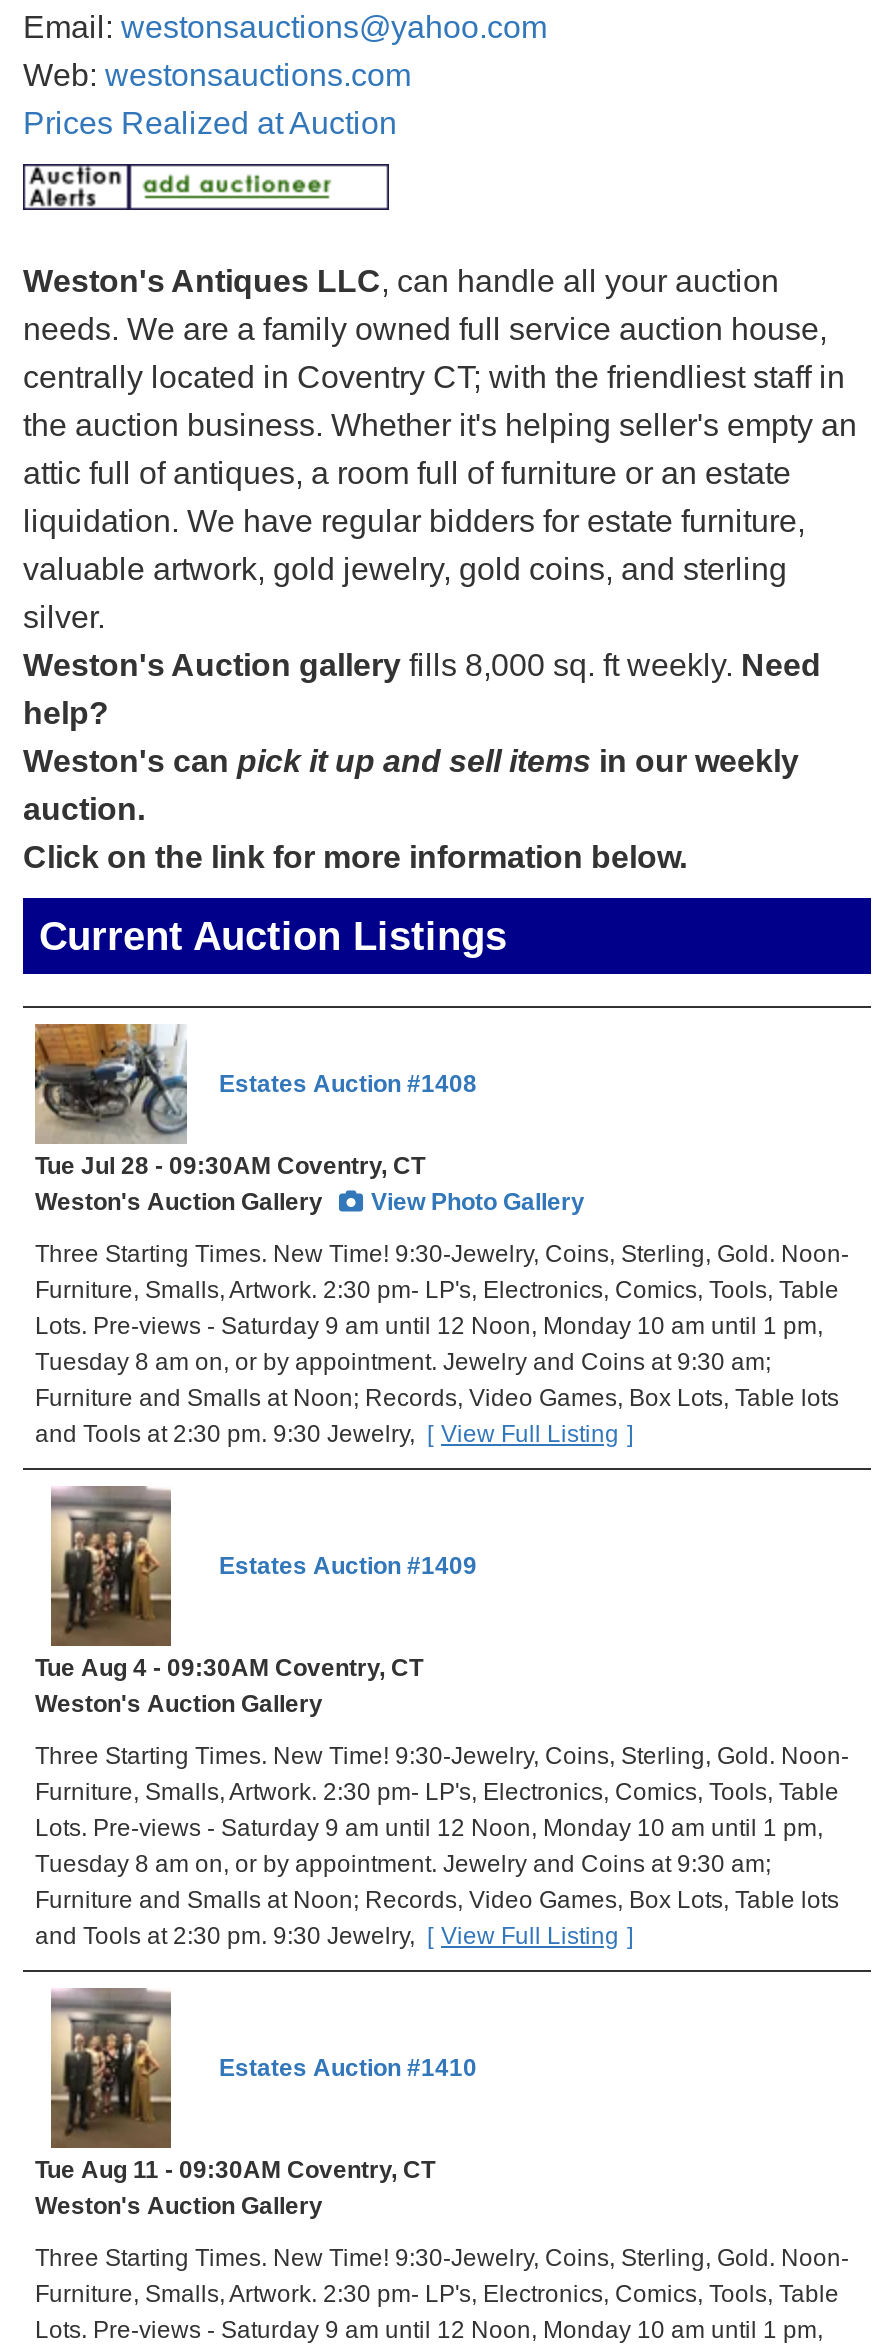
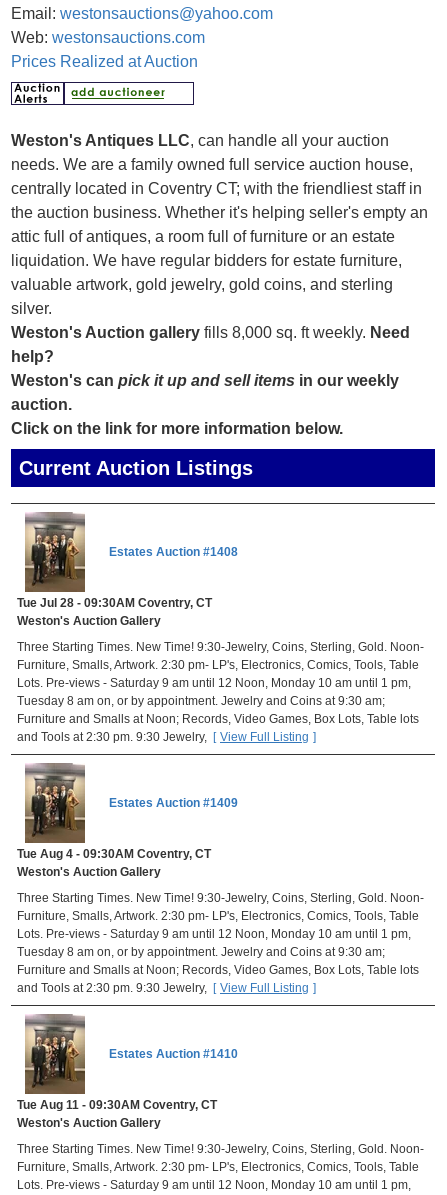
[33,1022,189,1146] [image] -> [17,513,92,592] [image]
[371,1188,585,1216] View Photo Gallery -> none

